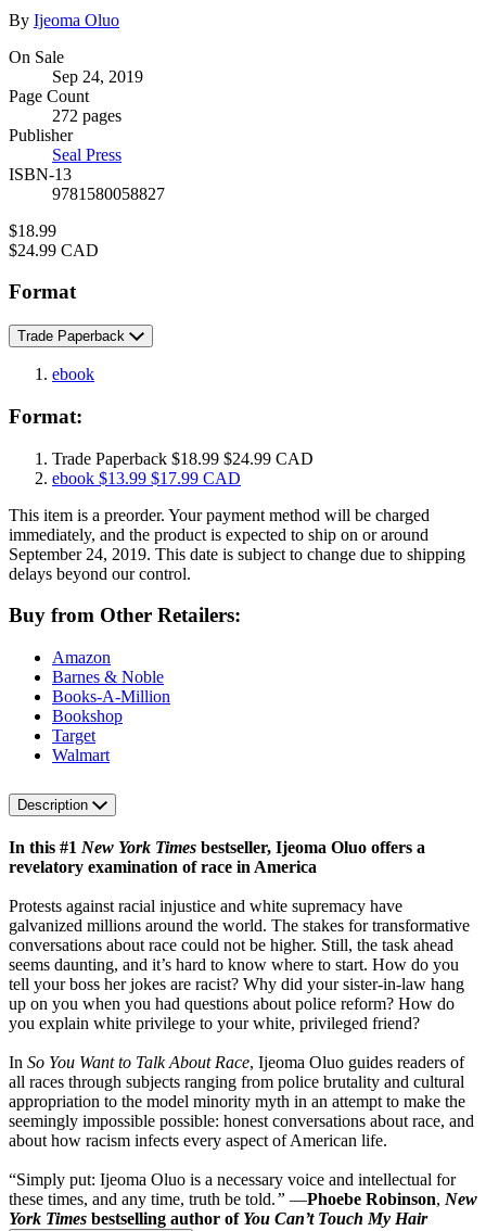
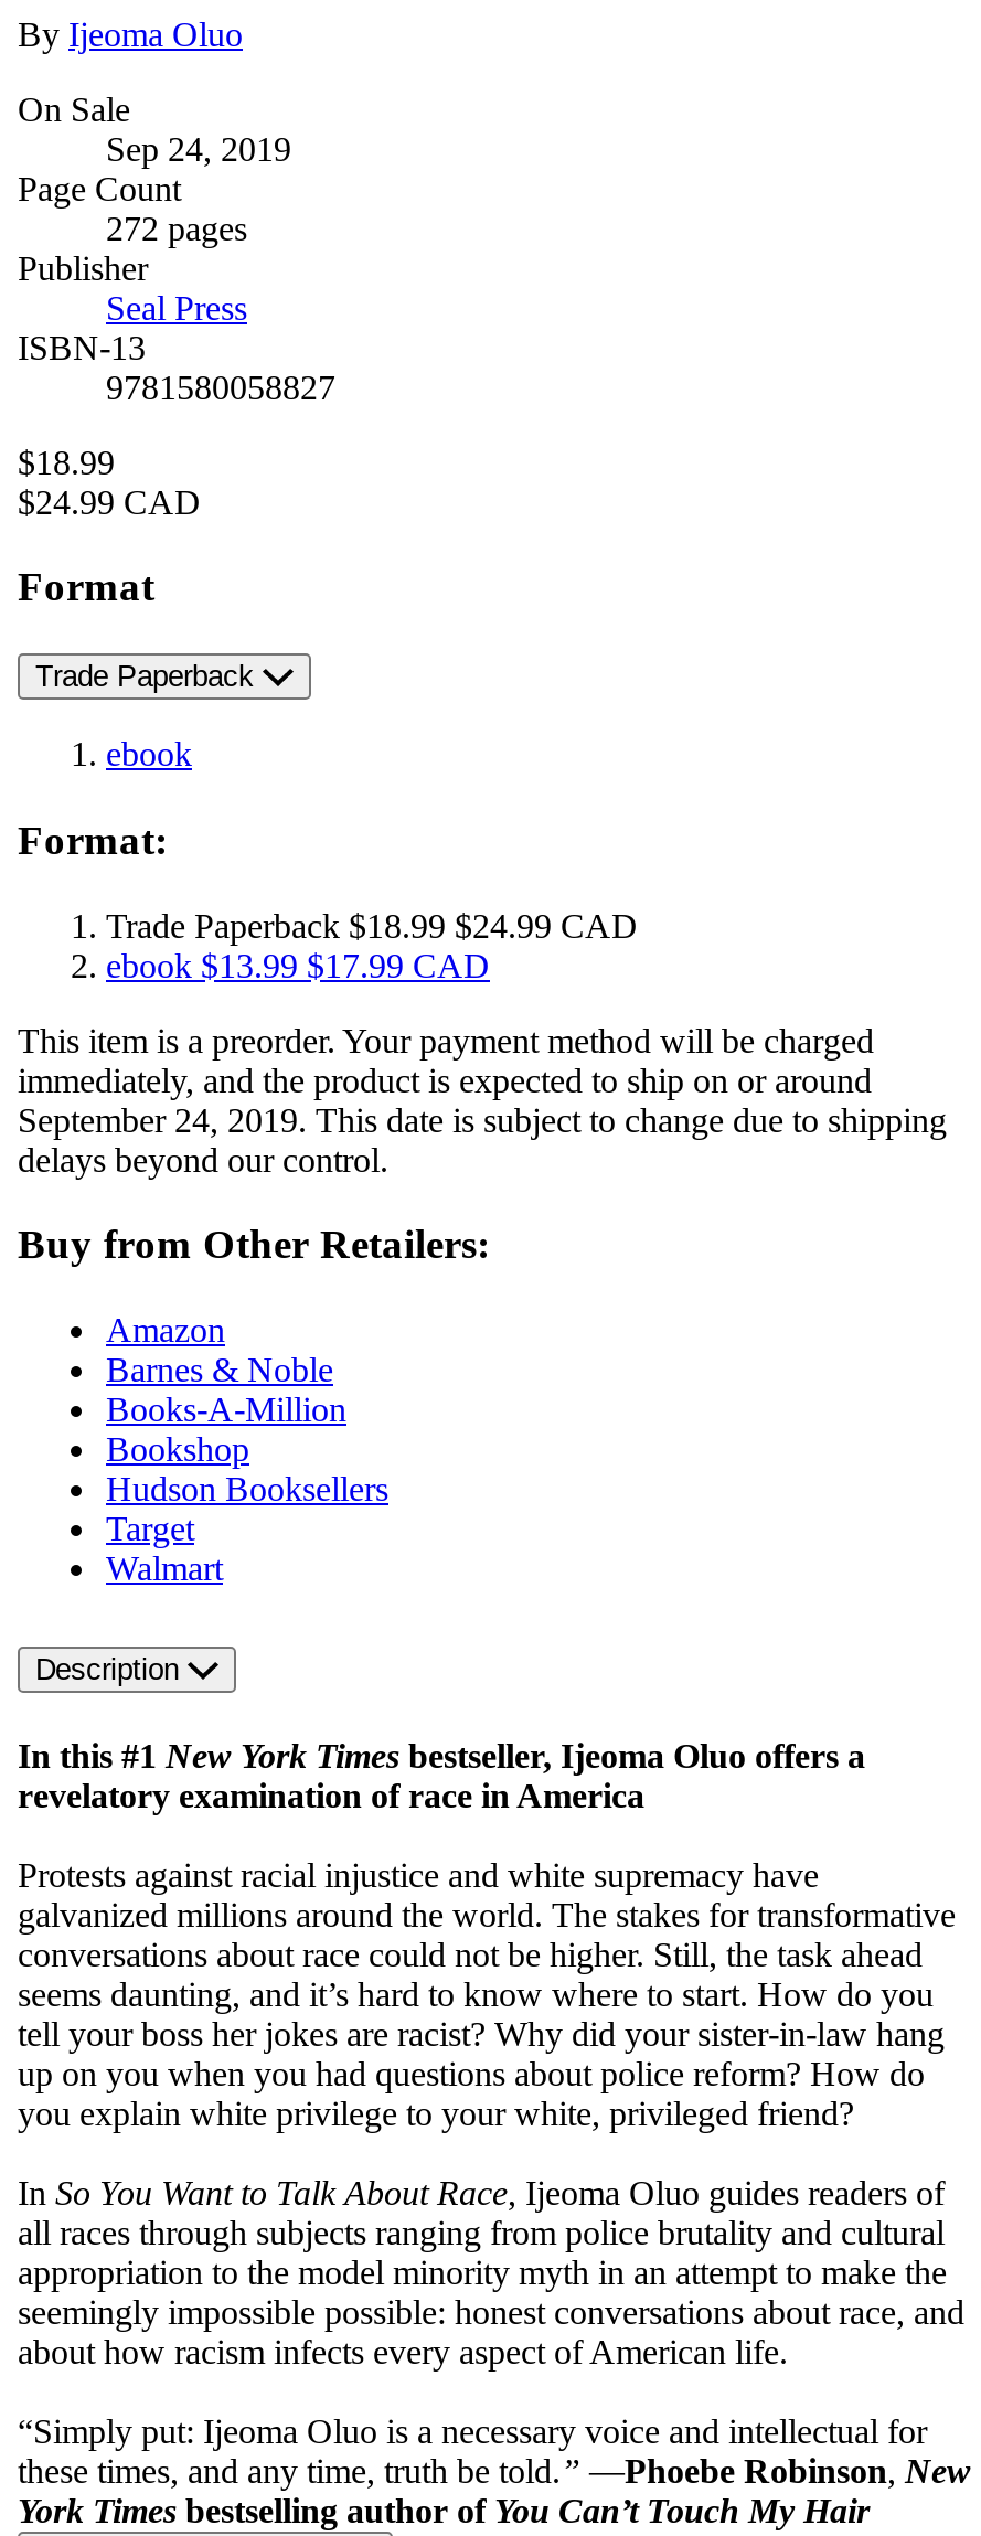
none -> [106,1470,388,1507] Hudson Booksellers

